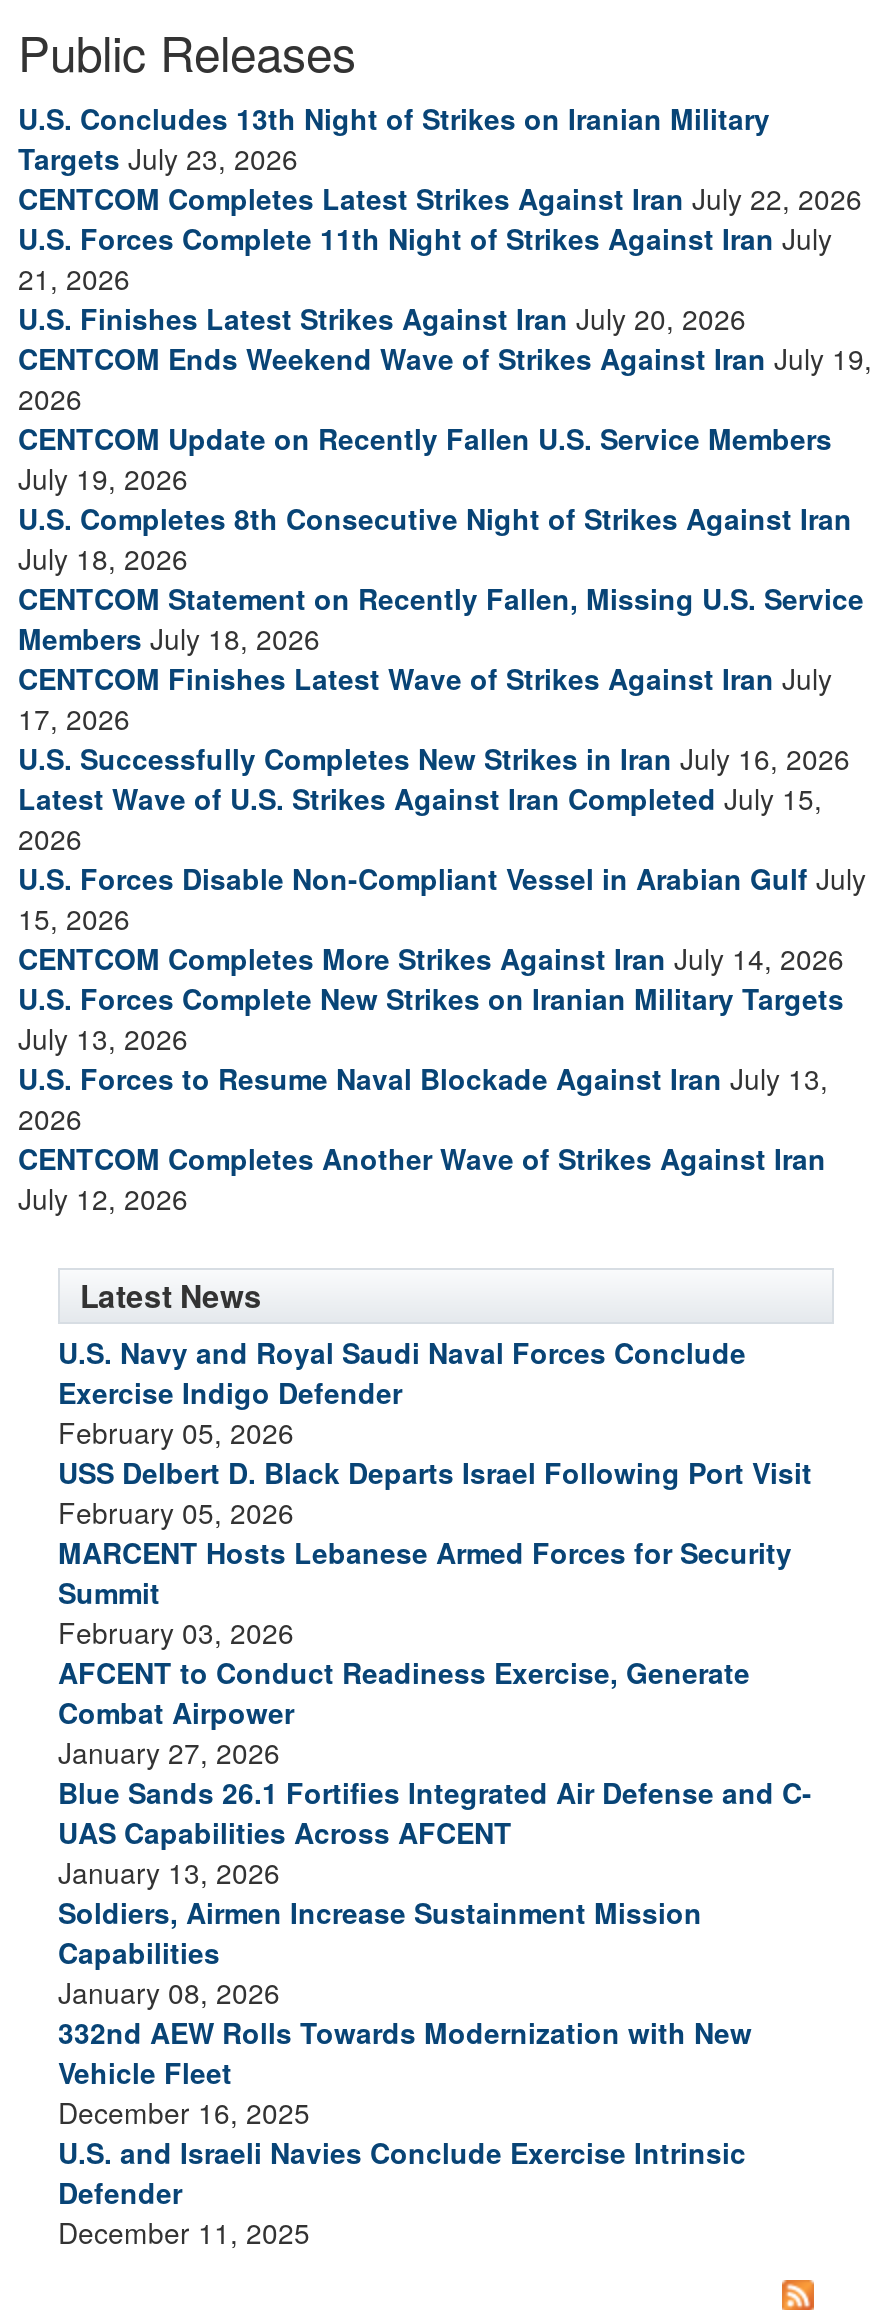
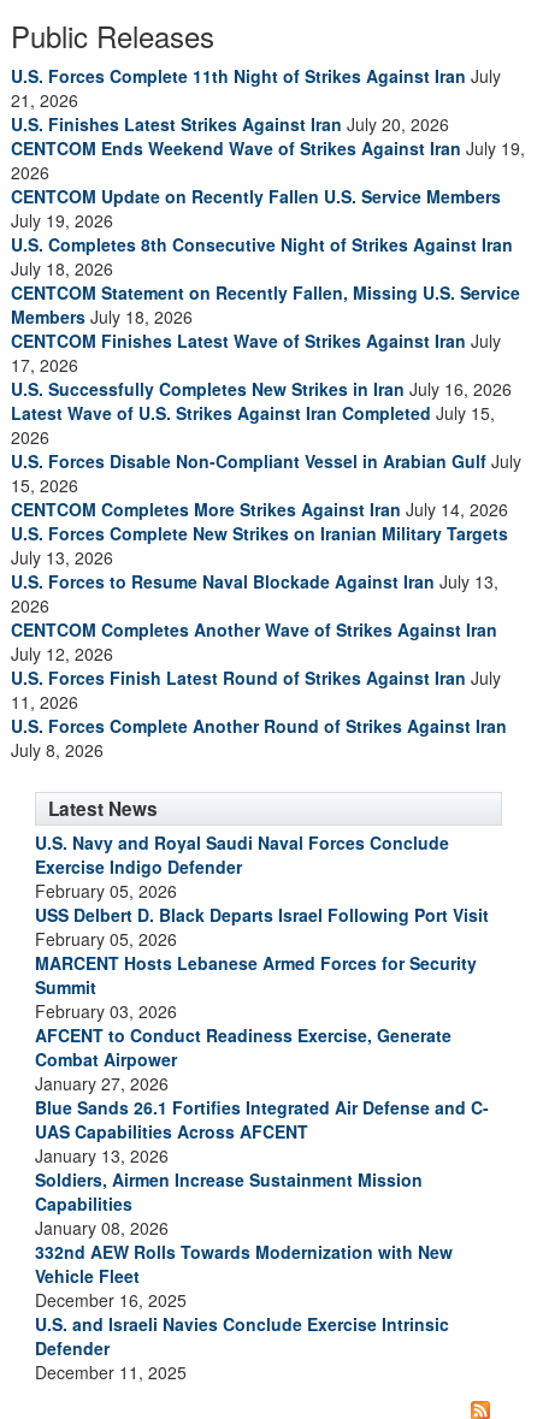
[18,98,862,218] U.S. Concludes 13th Night of Strikes on Iranian Military | Targets July 23, 2026 | CENTCOM Completes Latest Strikes Against Iran July 22, 2026 -> none
moved [18,218,872,1218] -> [11,64,525,666]: U.S. Forces Complete 11th Night of Strikes Against Iran July | 21, 2026 | U.S. Finishes Latest Strikes Against Iran July 20, 2026 | ... | CENTCOM Completes Another Wave of Strikes Against Iran | July 12, 2026
none -> [11,666,507,762] U.S. Forces Finish Latest Round of Strikes Against Iran July | 11, 2026 | U.S. Forces Complete Another Round of Strikes Against Iran | July 8, 2026

